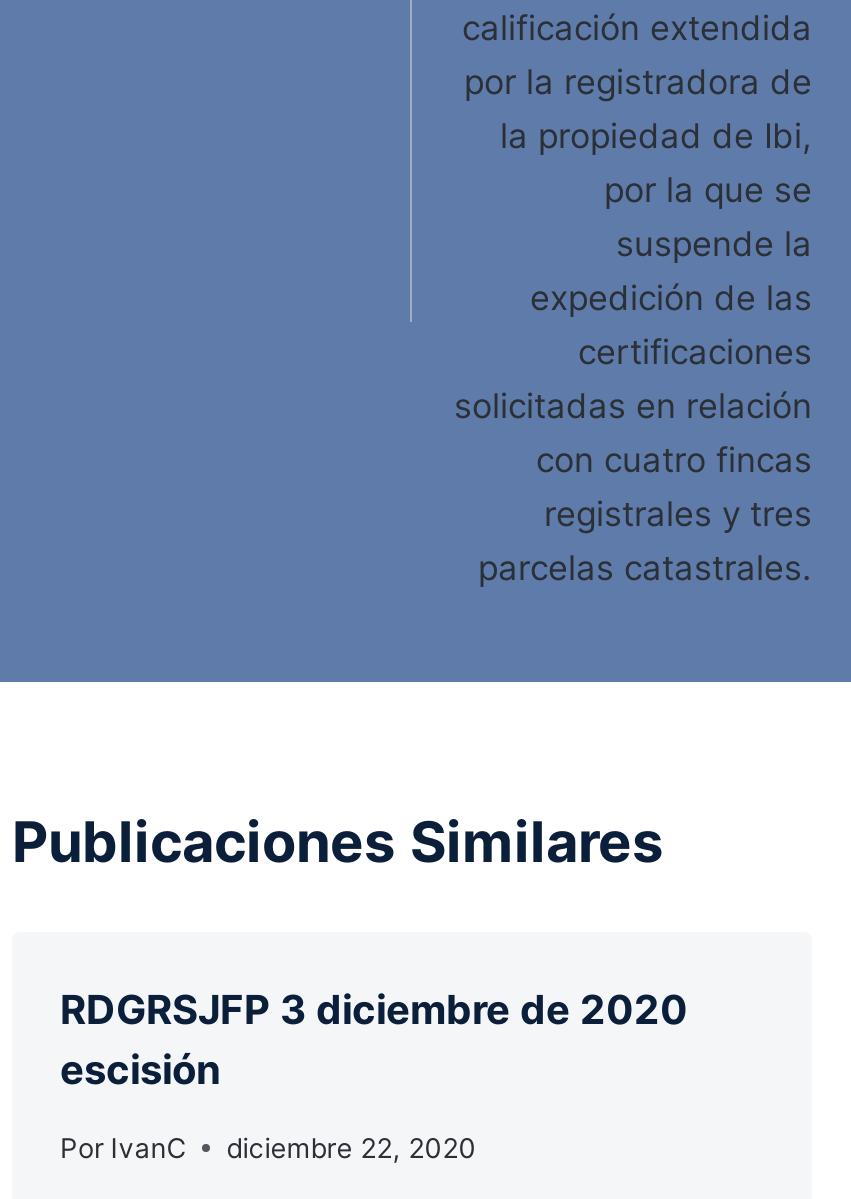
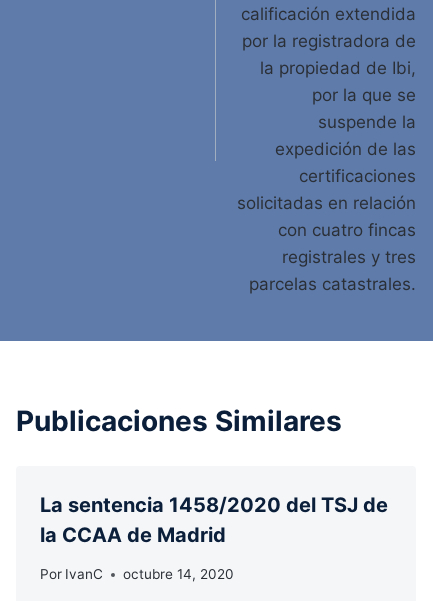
[60,987,688,1095] RDGRSJFP 3 diciembre de 2020 | escisión -> [40,493,388,547] La sentencia 1458/2020 del TSJ de | la CCAA de Madrid
[60,1132,476,1164] Por IvanC diciembre 22, 2020 -> [40,566,234,582] Por IvanC octubre 14, 2020

